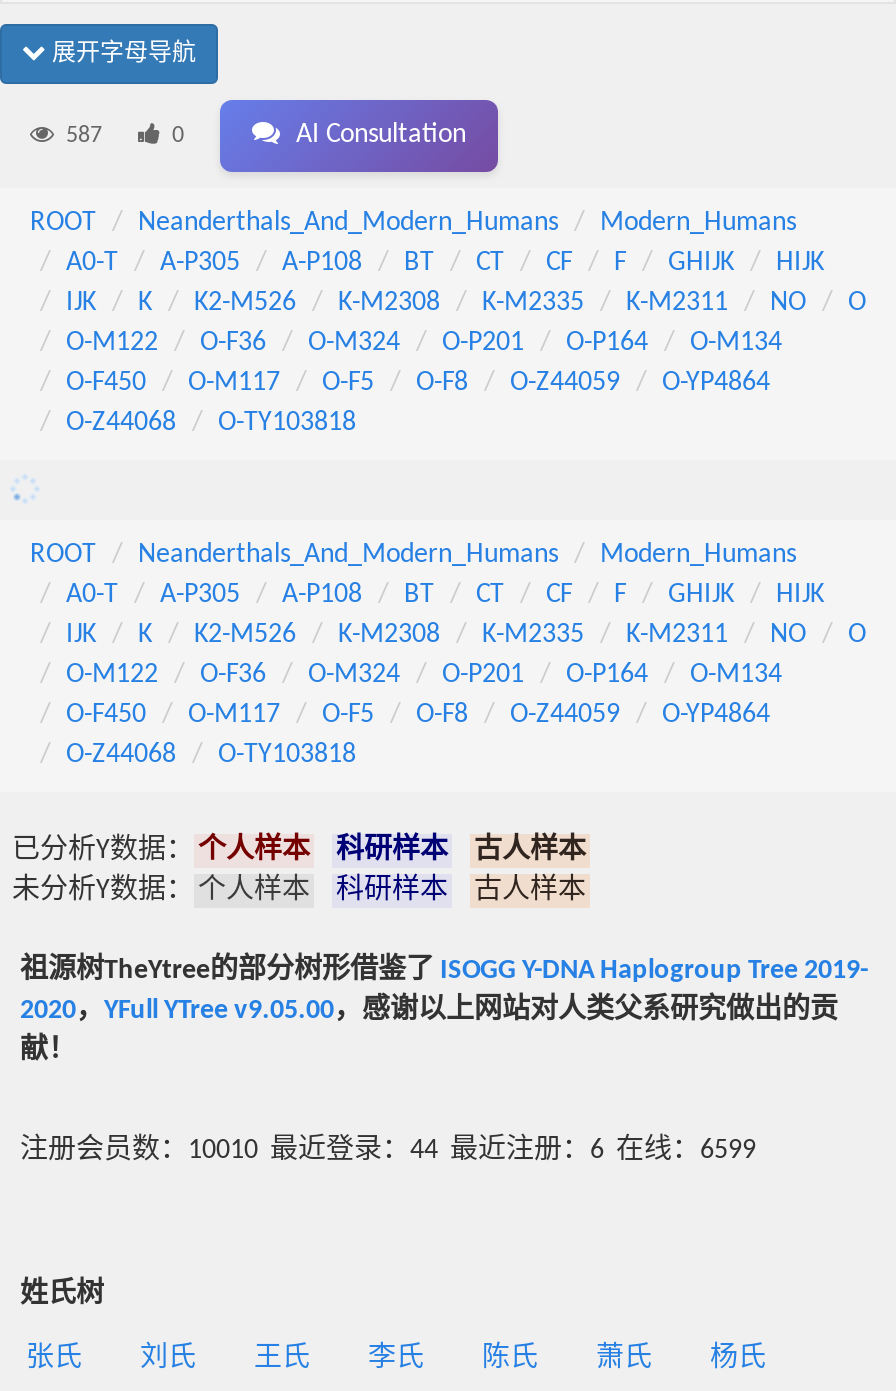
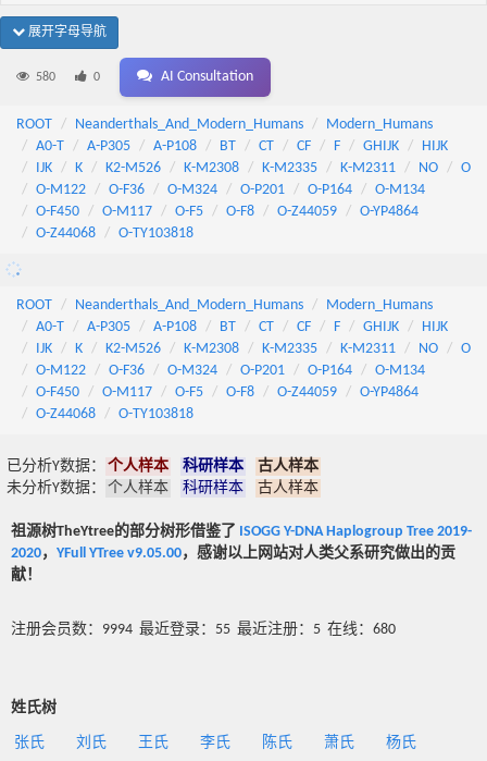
[66,124,102,148] 587 -> [36,71,55,84] 580
[20,1136,756,1166] 注册会员数：10010 最近登录：44 最近注册：6 在线：6599 -> [11,622,396,638] 注册会员数：9994 最近登录：55 最近注册：5 在线：680

